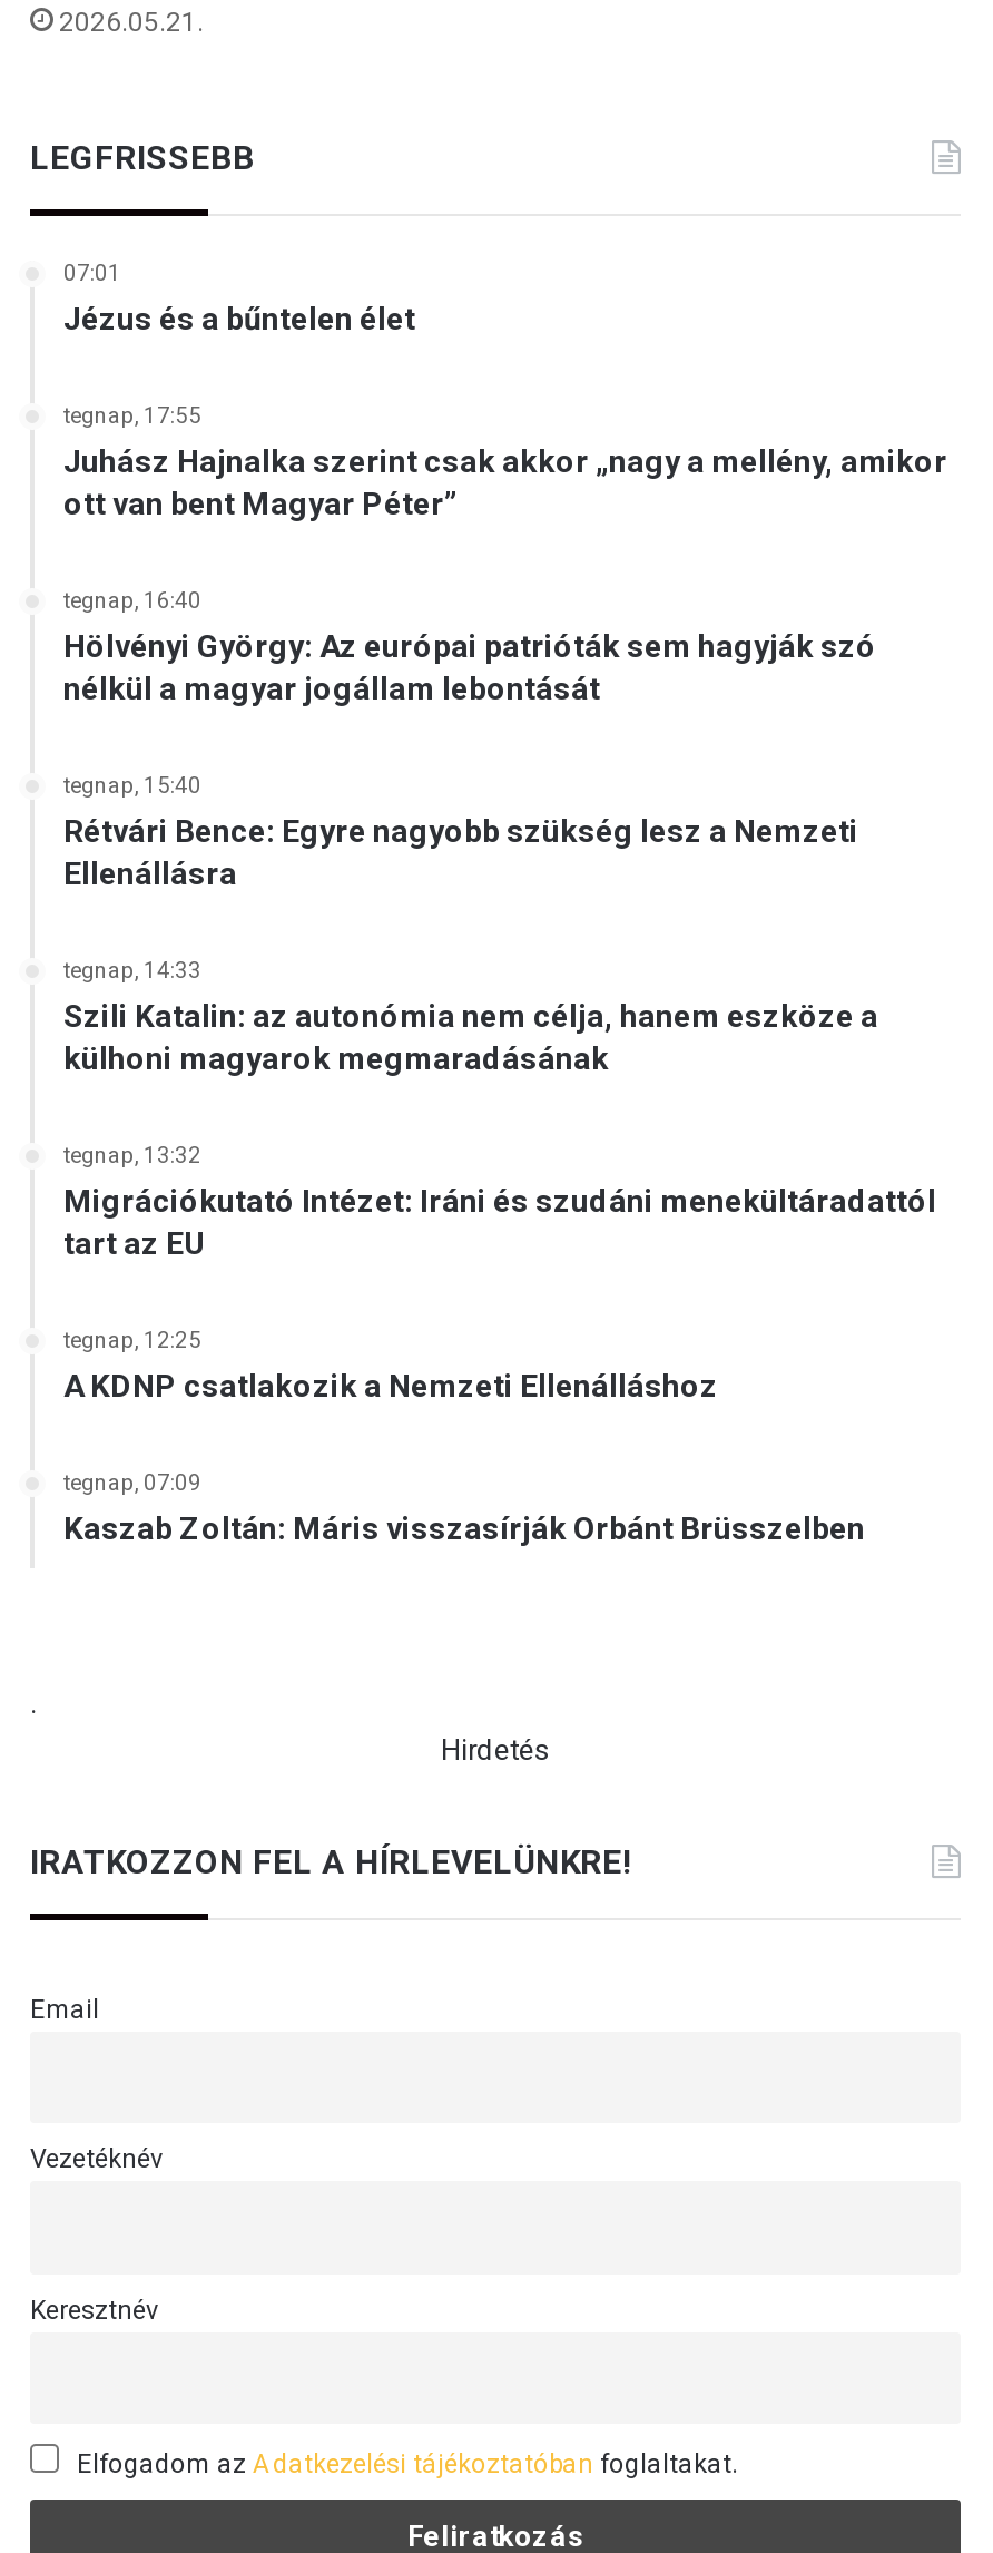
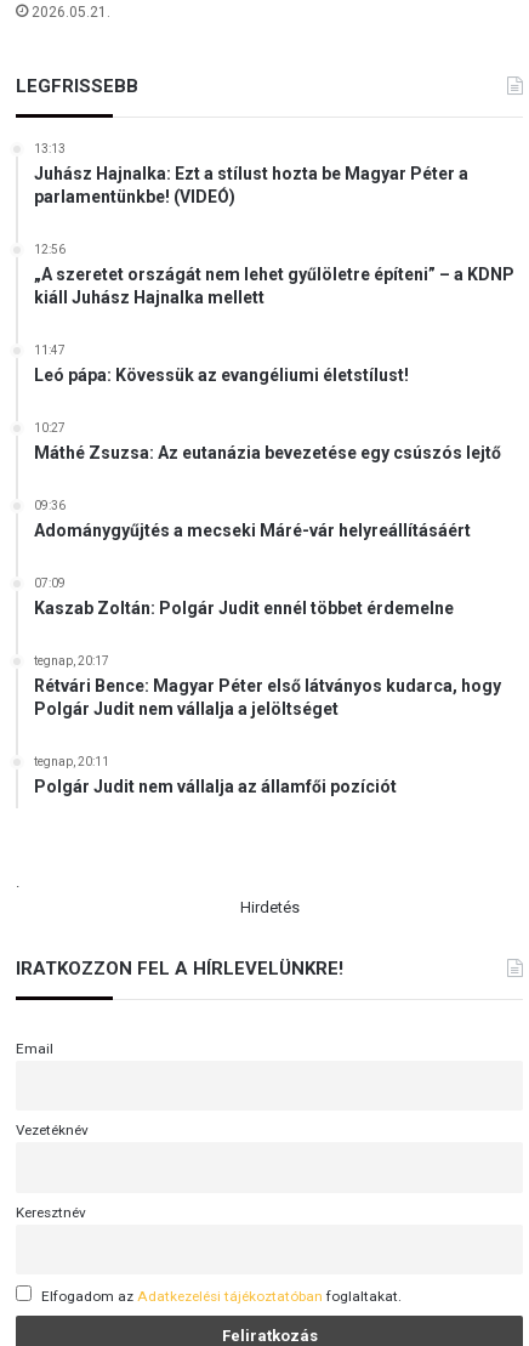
[63,260,415,336] 07:01 | Jézus és a bűntelen élet -> [34,142,468,206] 13:13 | Juhász Hajnalka: Ezt a stílust hozta be Magyar Péter a | parlamentünkbe! (VIDEÓ)
[63,403,947,521] tegnap, 17:55 | Juhász Hajnalka szerint csak akkor „nagy a mellény, amikor | ott van bent Magyar Péter” -> [34,242,514,307] 12:56 | „A szeretet országát nem lehet gyűlöletre építeni” – a KDNP | kiáll Juhász Hajnalka mellett
[63,588,876,706] tegnap, 16:40 | Hölvényi György: Az európai patrióták sem hagyják szó | nélkül a magyar jogállam lebontását -> [34,343,409,385] 11:47 | Leó pápa: Kövessük az evangéliumi életstílust!
[63,773,858,891] tegnap, 15:40 | Rétvári Bence: Egyre nagyobb szükség lesz a Nemzeti | Ellenállásra -> [34,421,501,462] 10:27 | Máthé Zsuzsa: Az eutanázia bevezetése egy csúszós lejtő
[63,957,878,1076] tegnap, 14:33 | Szili Katalin: az autonómia nem célja, hanem eszköze a | külhoni magyarok megmaradásának -> [34,499,471,540] 09:36 | Adománygyűjtés a mecseki Máré-vár helyreállításáért
[63,1142,936,1260] tegnap, 13:32 | Migrációkutató Intézet: Iráni és szudáni menekültáradattól | tart az EU -> [34,576,454,618] 07:09 | Kaszab Zoltán: Polgár Judit ennél többet érdemelne
[63,1327,718,1403] tegnap, 12:25 | A KDNP csatlakozik a Nemzeti Ellenálláshoz -> [34,654,501,718] tegnap, 20:17 | Rétvári Bence: Magyar Péter első látványos kudarca, hogy | Polgár Judit nem vállalja a jelöltséget
[63,1470,865,1546] tegnap, 07:09 | Kaszab Zoltán: Máris visszasírják Orbánt Brüsszelben -> [34,755,397,796] tegnap, 20:11 | Polgár Judit nem vállalja az államfői pozíciót

